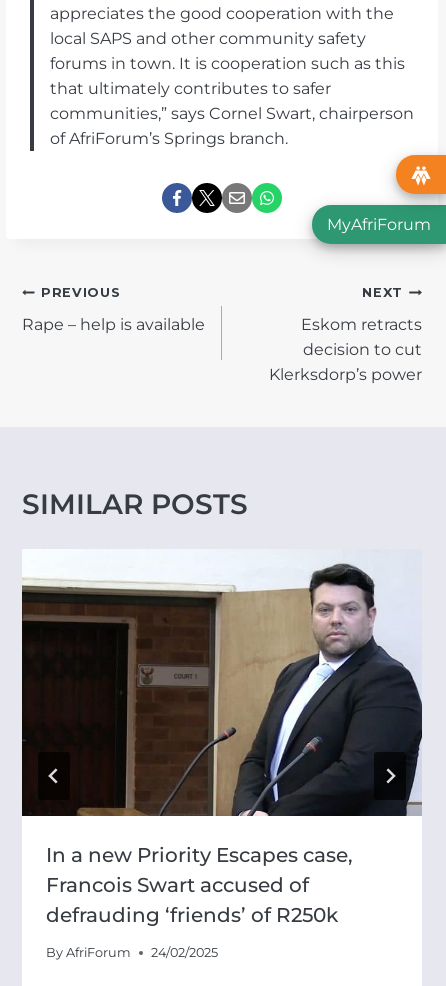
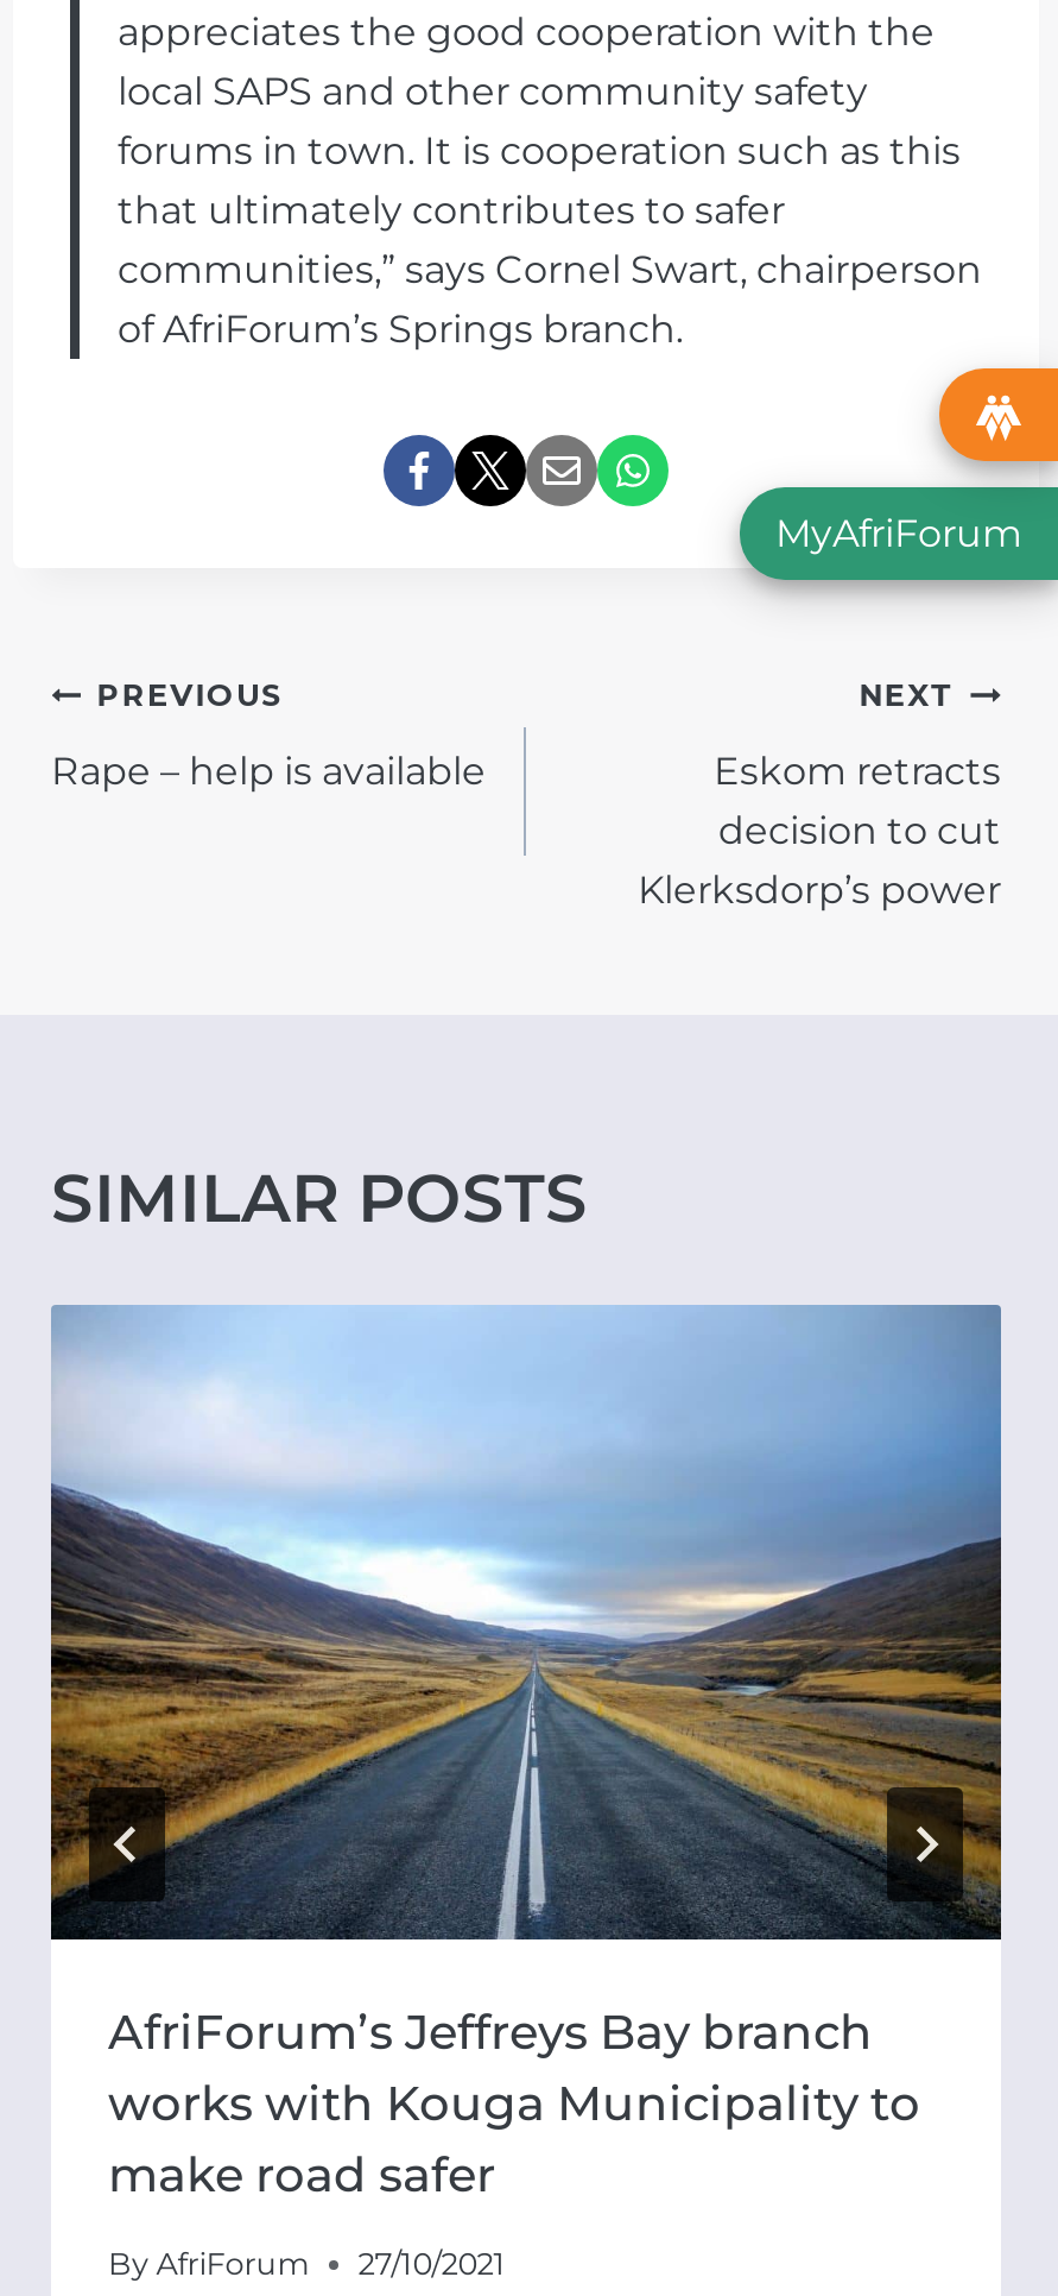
[21,549,422,927] [image] | In a new Priority Escapes case, | Francois Swart accused of | defrauding ‘friends’ of R250k -> [49,1302,1003,2203] [image] | AfriForum’s Jeffreys Bay branch | works with Kouga Municipality to | make road safer
[46,945,218,960] By AfriForum 24/02/2025 -> [108,2245,505,2281] By AfriForum 27/10/2021

